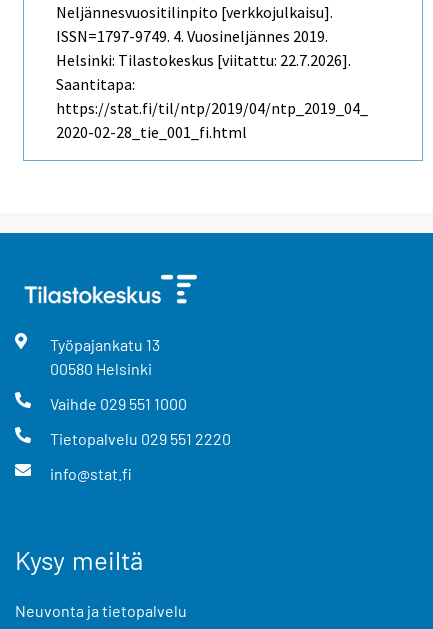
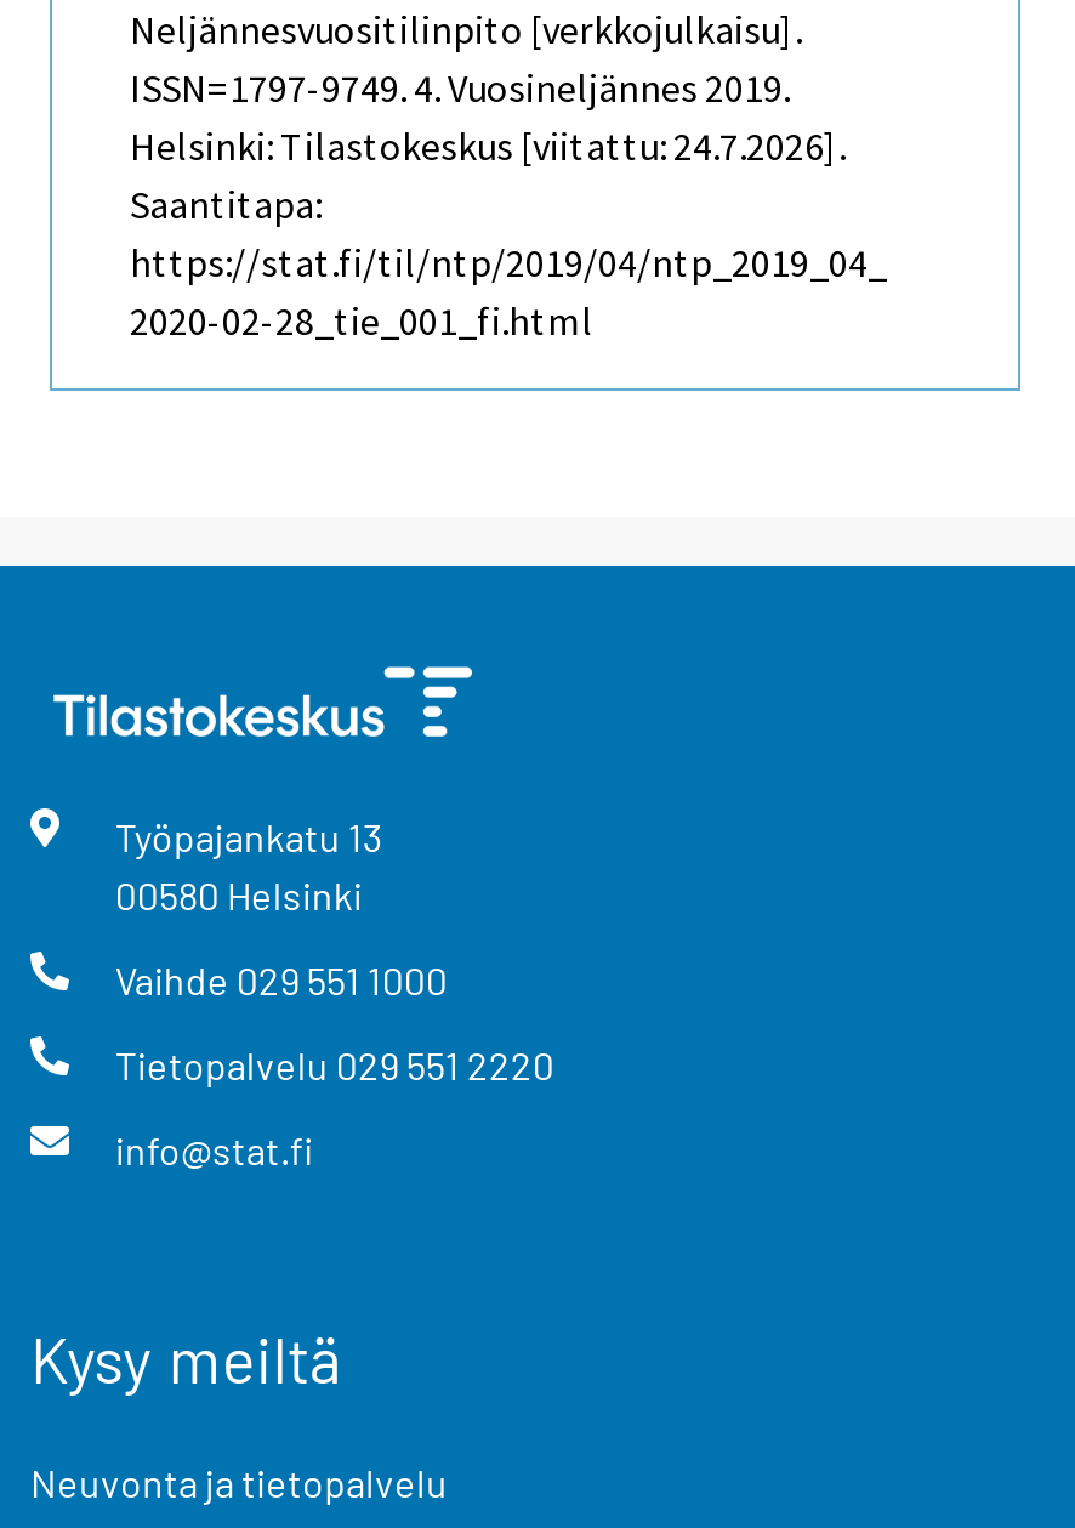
[56,50,351,70] Helsinki: Tilastokeskus [viitattu: 22.7.2026]. -> [130,121,846,169] Helsinki: Tilastokeskus [viitattu: 24.7.2026].

